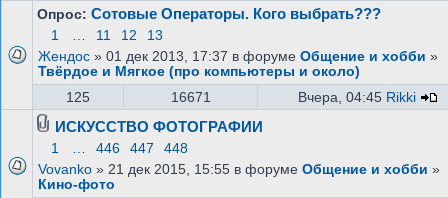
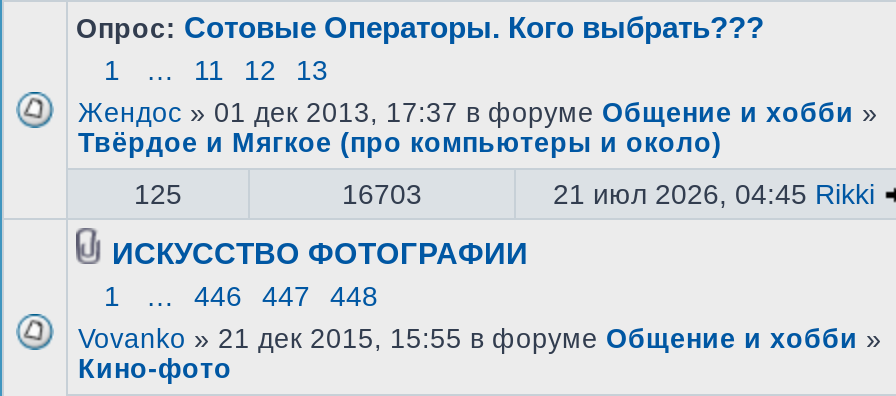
[170,89,416,105] 16671 | Вчера, 04:45 Rikki -> [342,178,875,210] 16703 | 21 июл 2026, 04:45 Rikki

